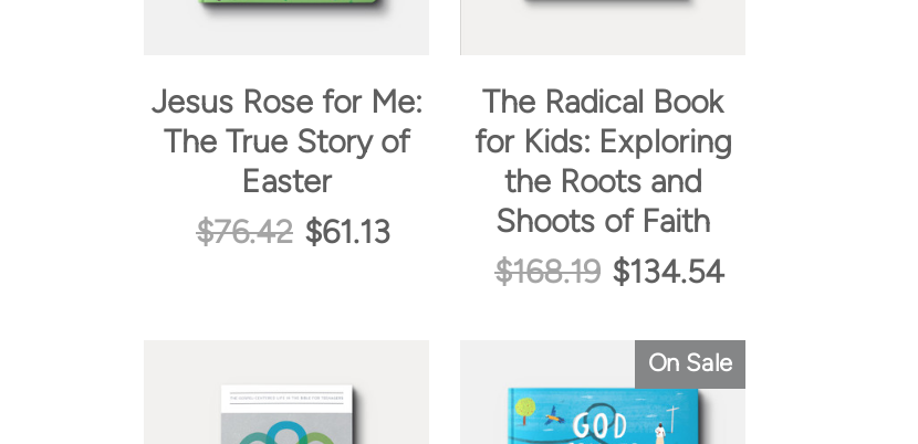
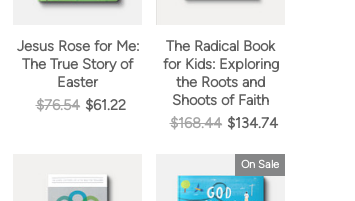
[196,211,293,251] $76.42 -> [35,96,79,114] $76.54
[304,211,390,251] $61.13 -> [84,96,125,114] $61.22
[494,251,601,291] $168.19 -> [169,114,221,132] $168.44
[612,251,724,291] $134.54 -> [226,114,277,132] $134.74

